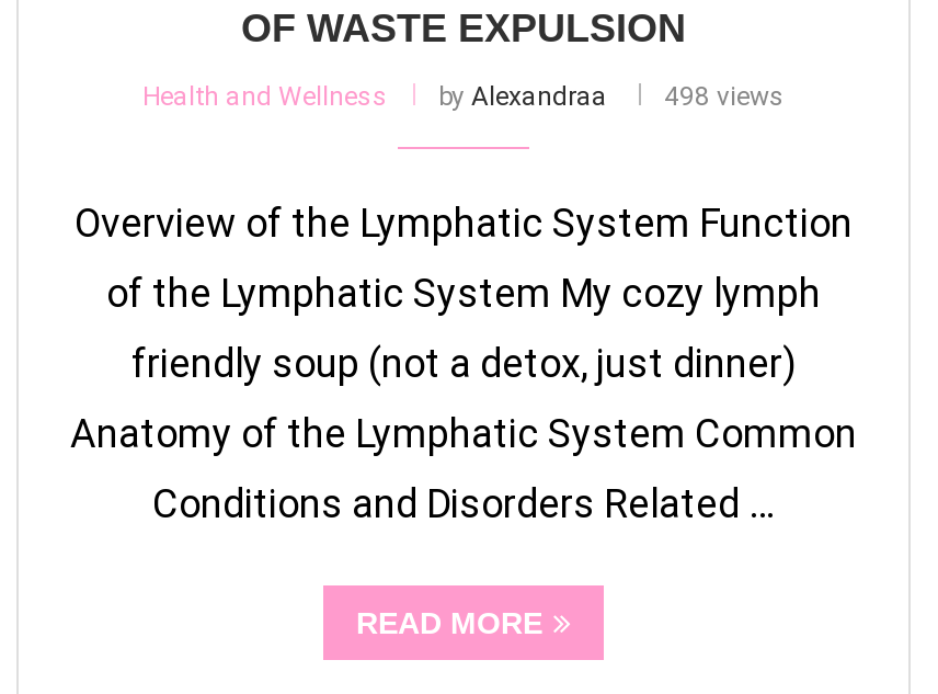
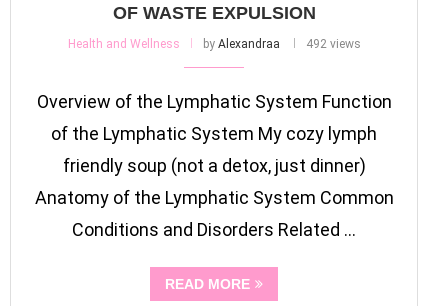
[142,80,785,111] Health and Wellness by Alexandraa 498 views -> [67,36,360,50] Health and Wellness by Alexandraa 492 views

